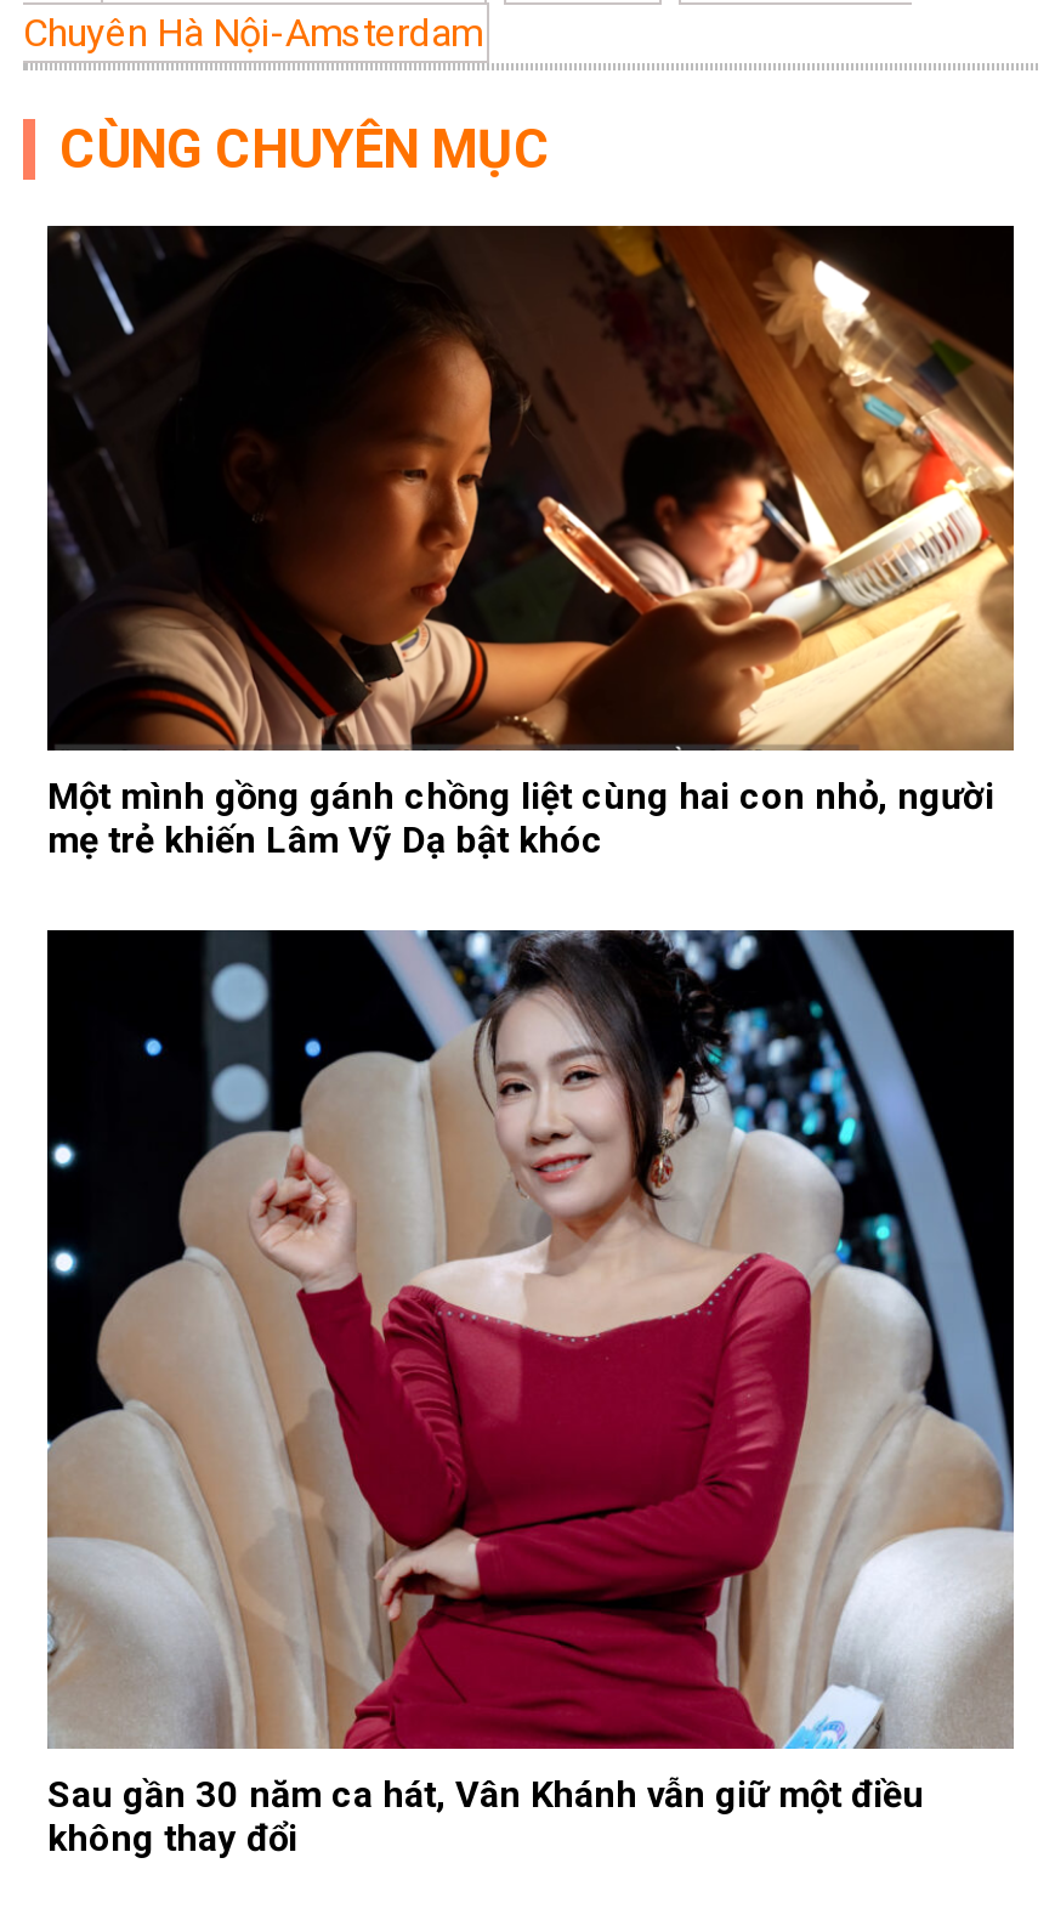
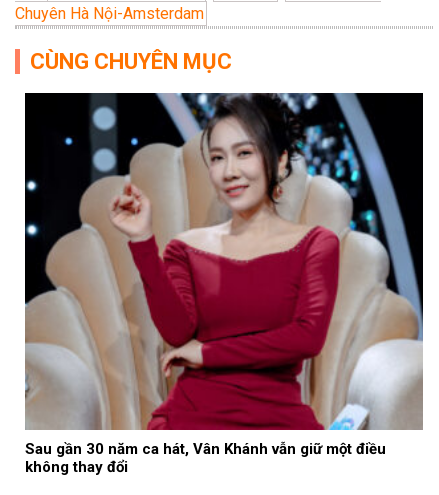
[47,223,1016,863] [image] | Một mình gồng gánh chồng liệt cùng hai con nhỏ, người | mẹ trẻ khiến Lâm Vỹ Dạ bật khóc -> none

